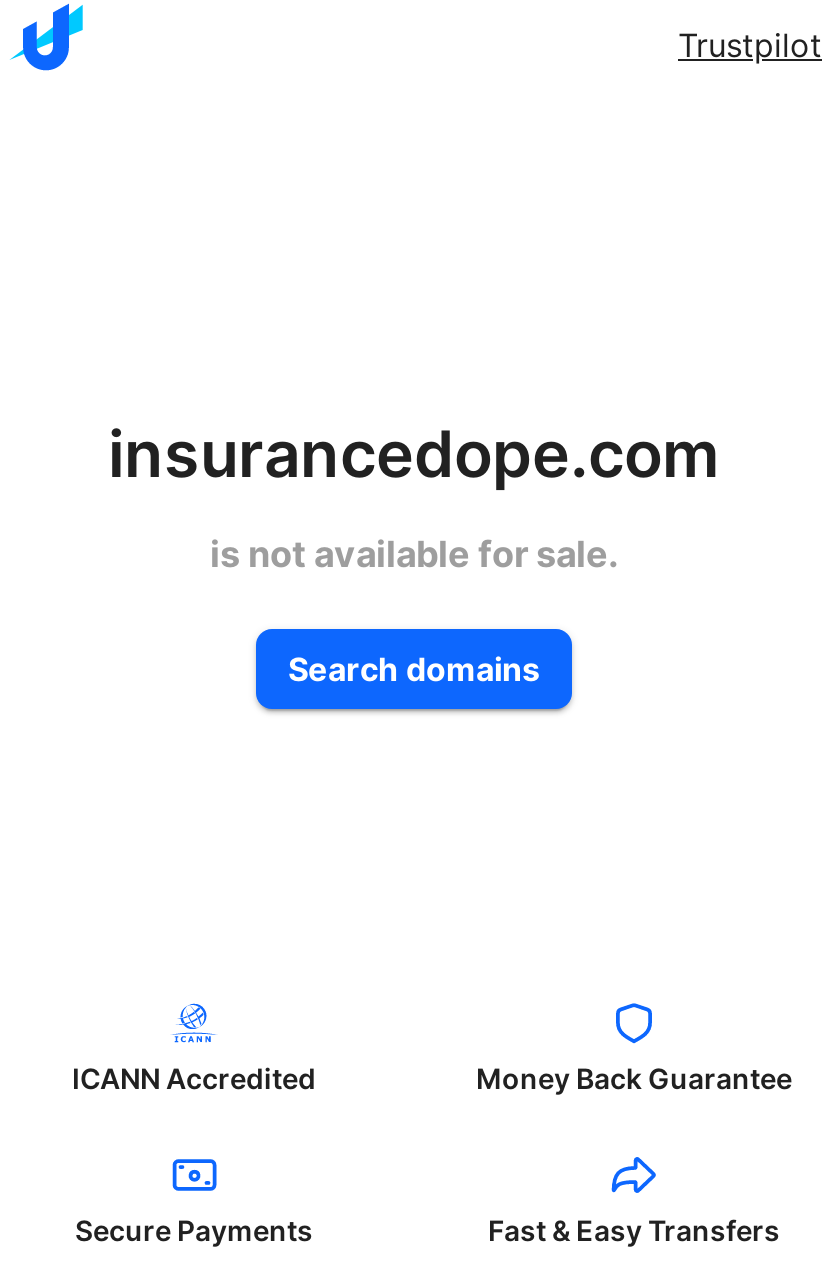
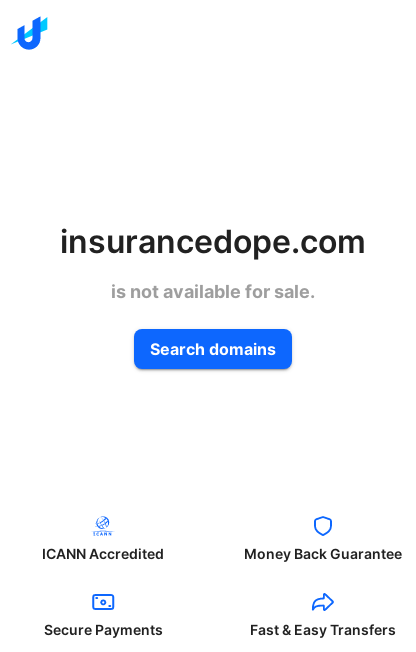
[678,25,822,65] Trustpilot -> none

